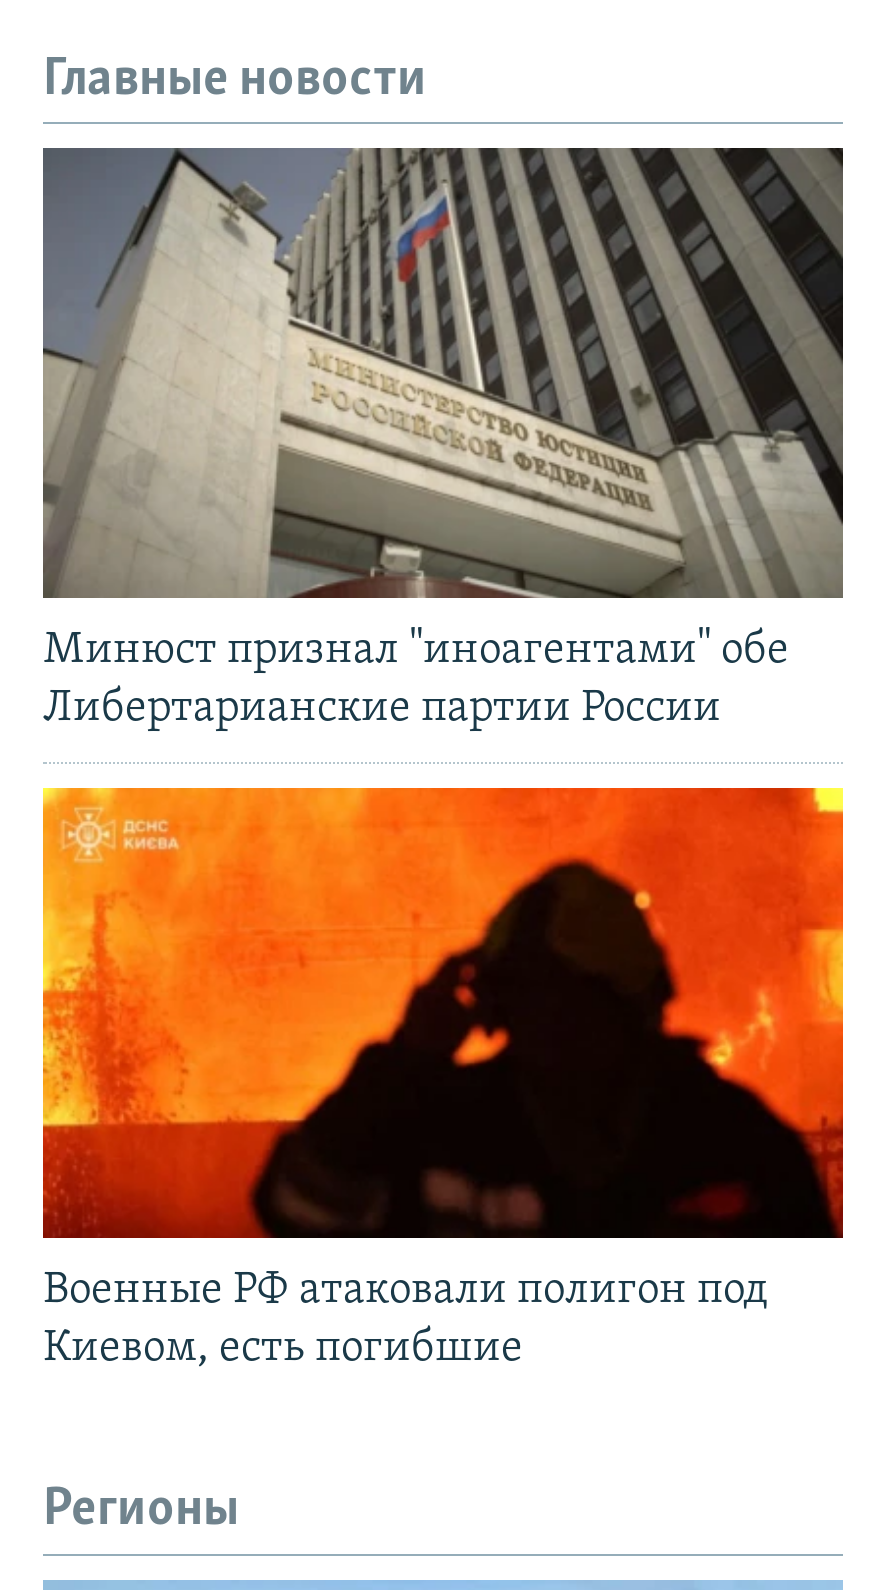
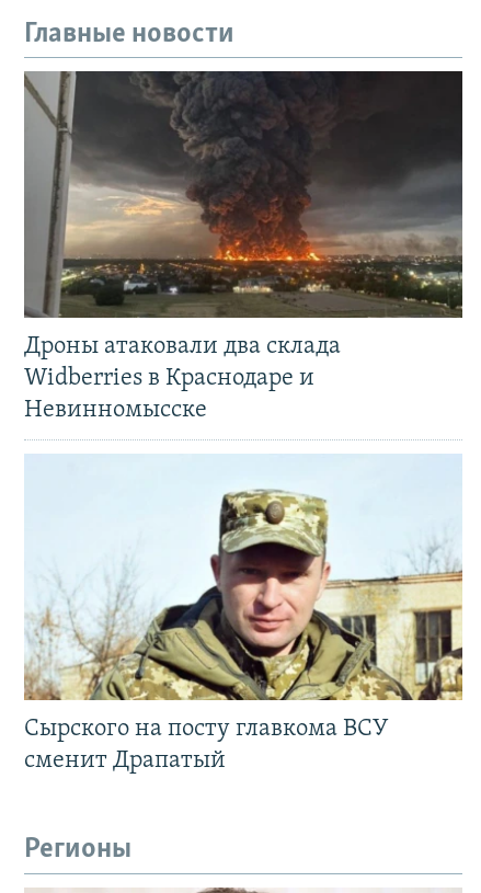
[43,148,843,733] [image] | Минюст признал "иноагентами" обе | Либертарианские партии России -> [24,70,462,423] [image] | Дроны атаковали два склада | Widberries в Краснодаре и | Невинномысске
[41,786,845,1373] [image] | Военные РФ атаковали полигон под | Киевом, есть погибшие -> [24,454,463,774] [image] | Сырского на посту главкома ВСУ | сменит Драпатый

